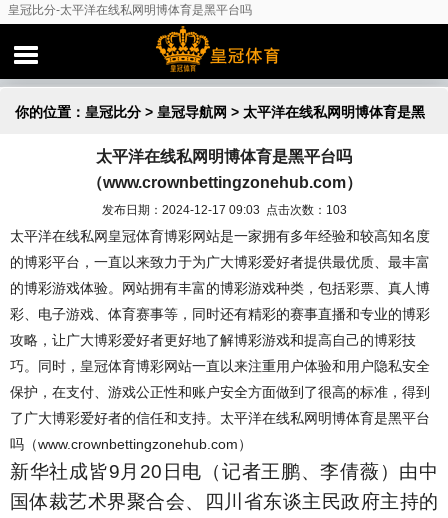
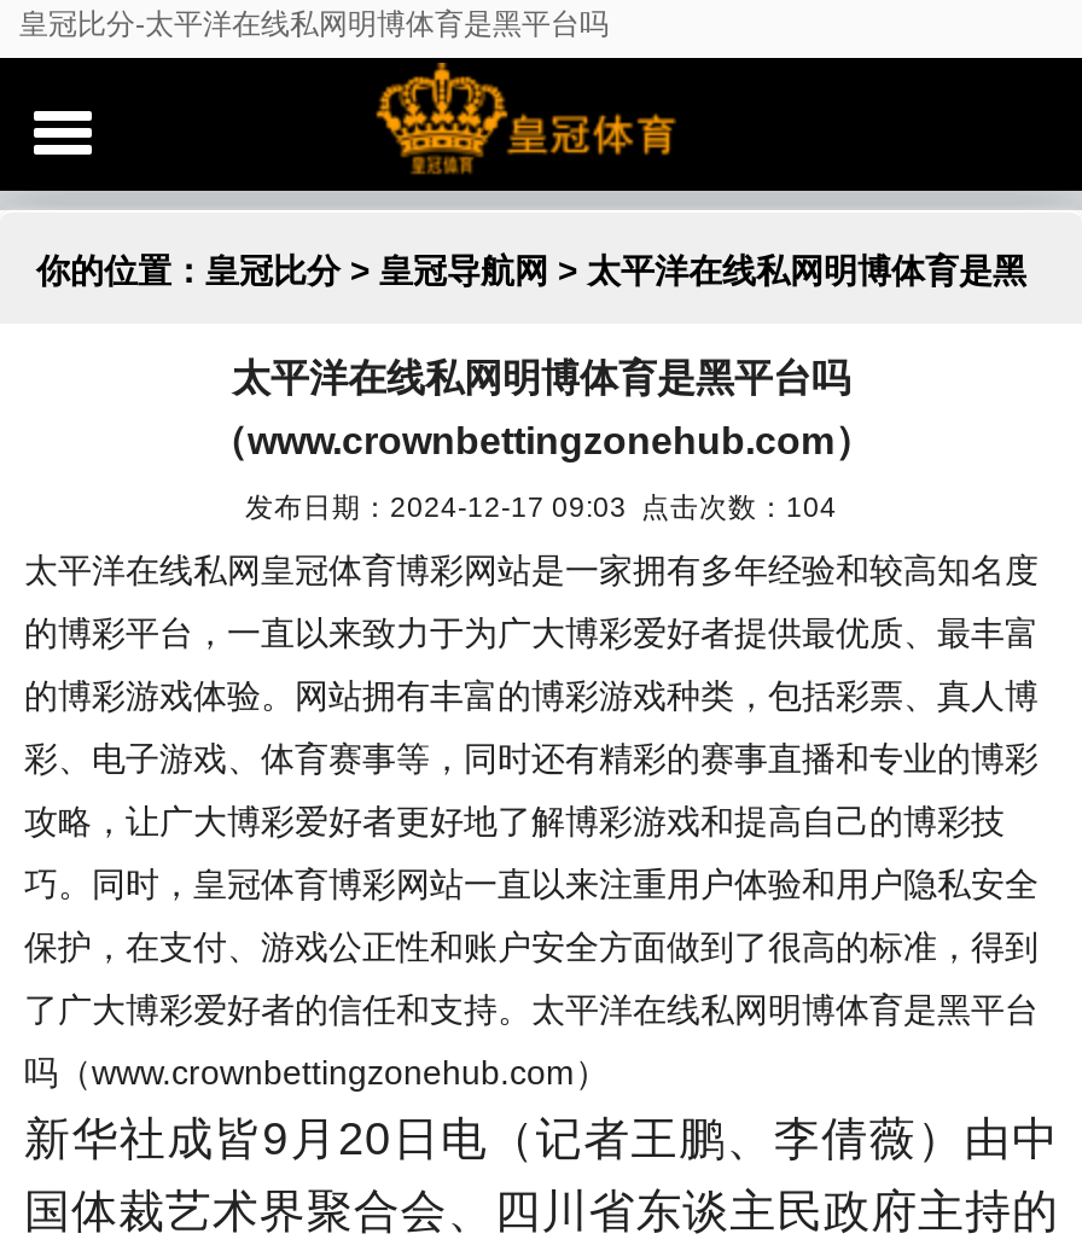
[101,203,346,216] 发布日期：2024-12-17 09:03 点击次数：103 -> [245,490,837,522] 发布日期：2024-12-17 09:03 点击次数：104

